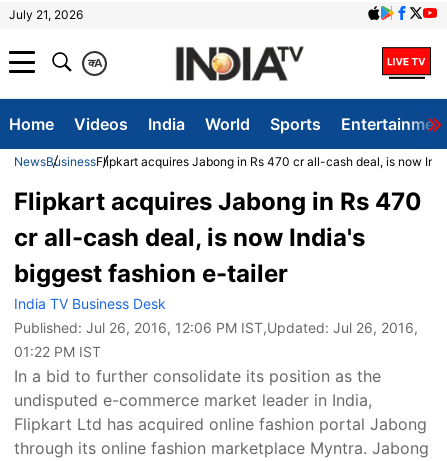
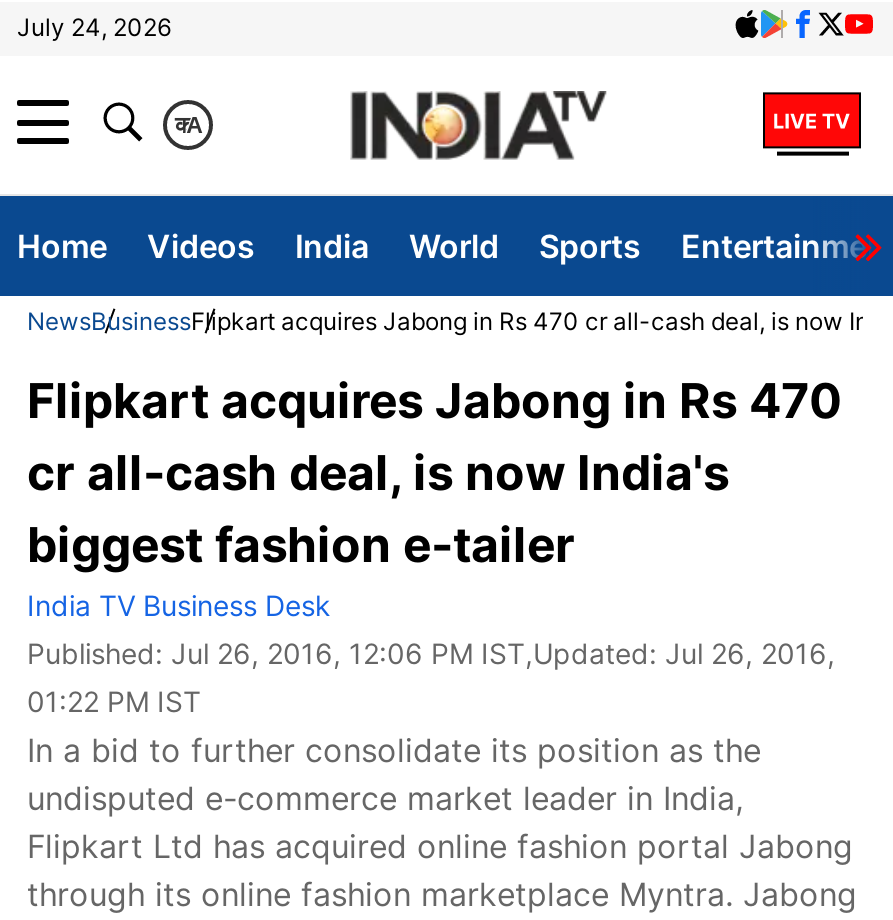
[9,7,83,22] July 21, 2026 -> [17,12,171,42] July 24, 2026

